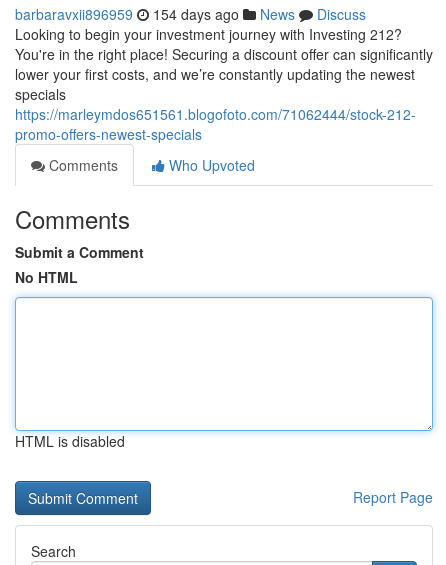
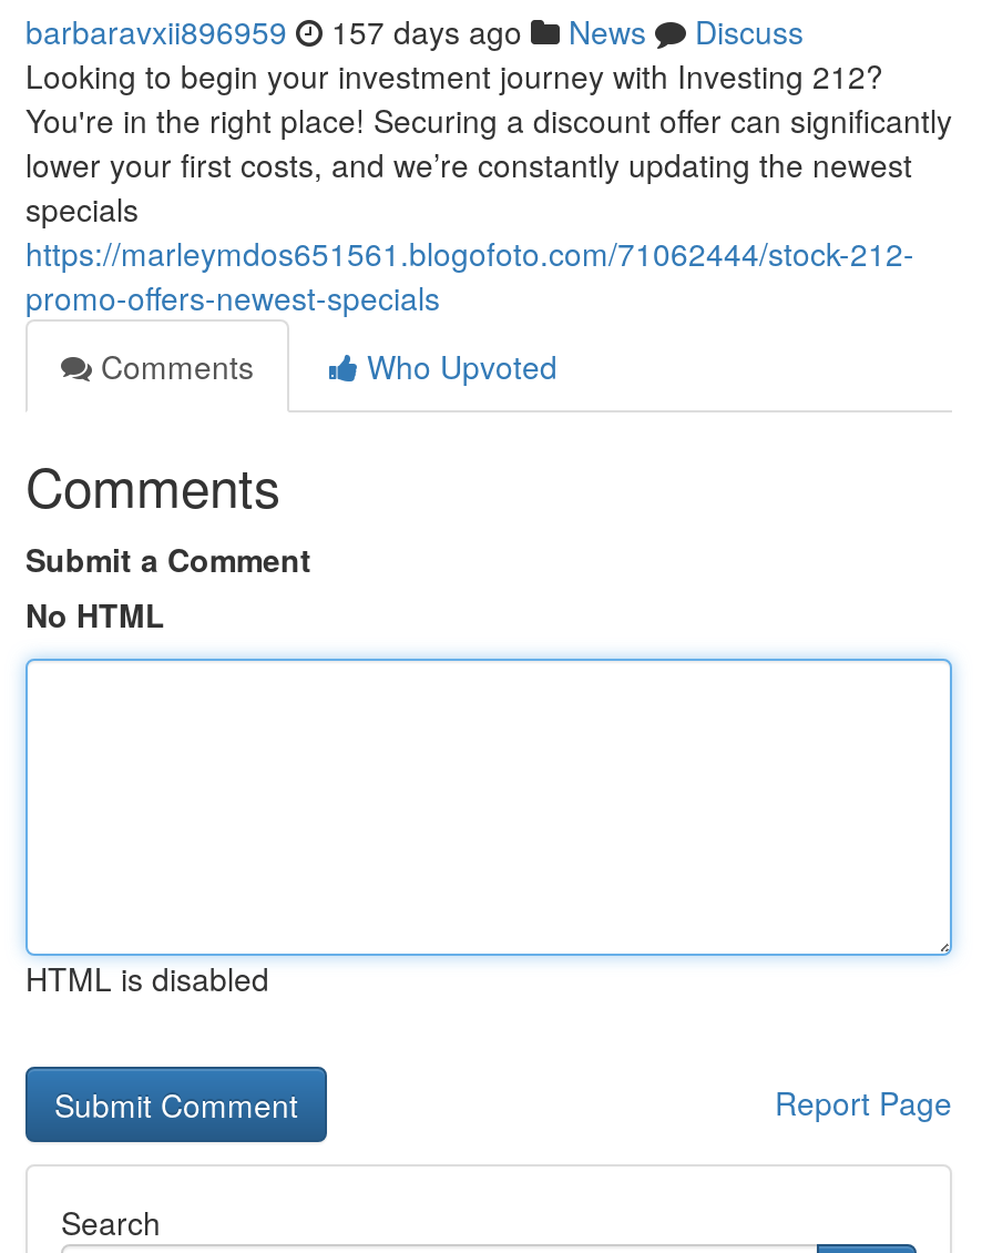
[15,4,366,24] barbaravxii896959 154 days ago News Discuss -> [25,9,804,53] barbaravxii896959 157 days ago News Discuss

